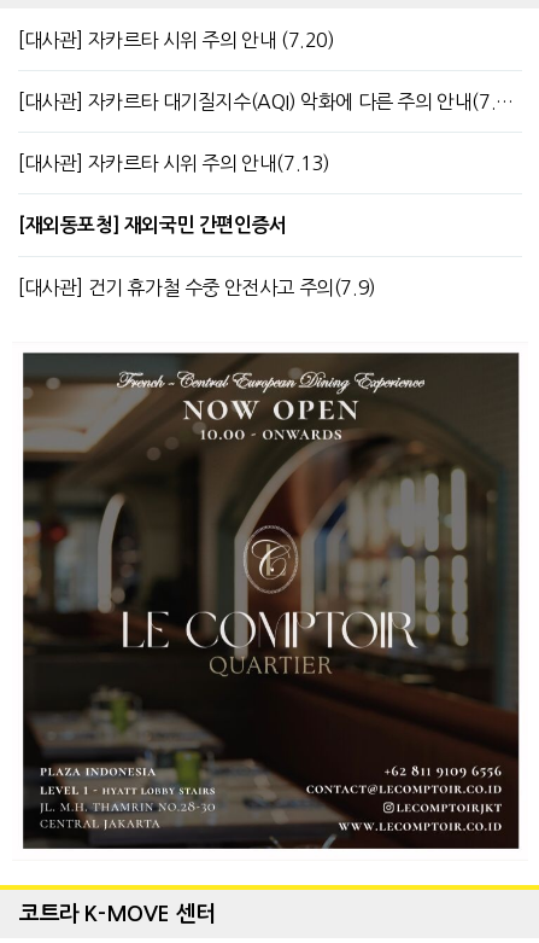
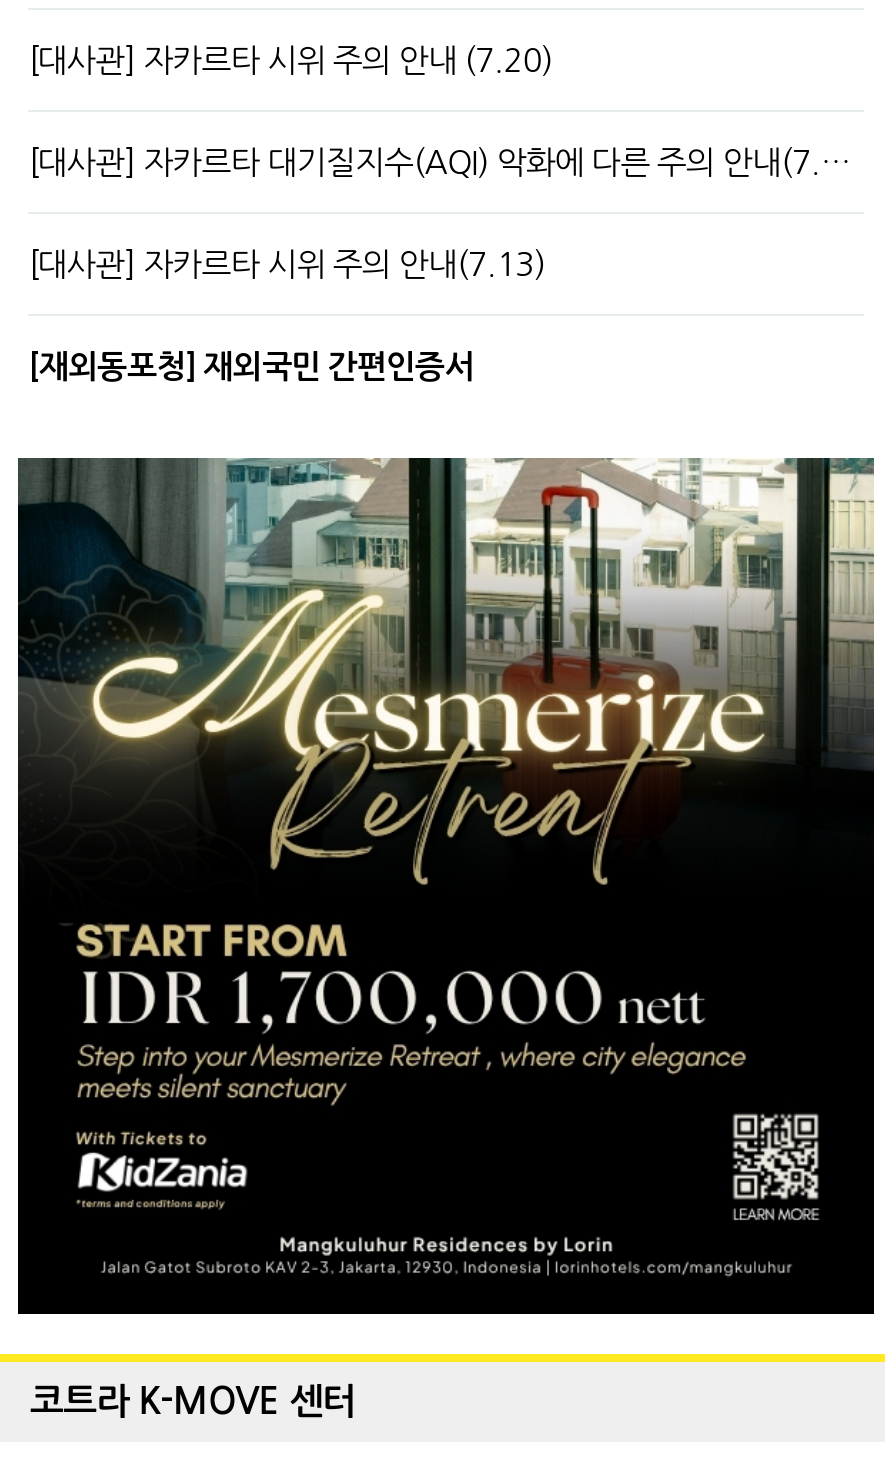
[18,278,376,297] [대사관] 건기 휴가철 수중 안전사고 주의(7.9) -> none
[12,343,528,861] [image] -> [16,457,876,1317] [image]

